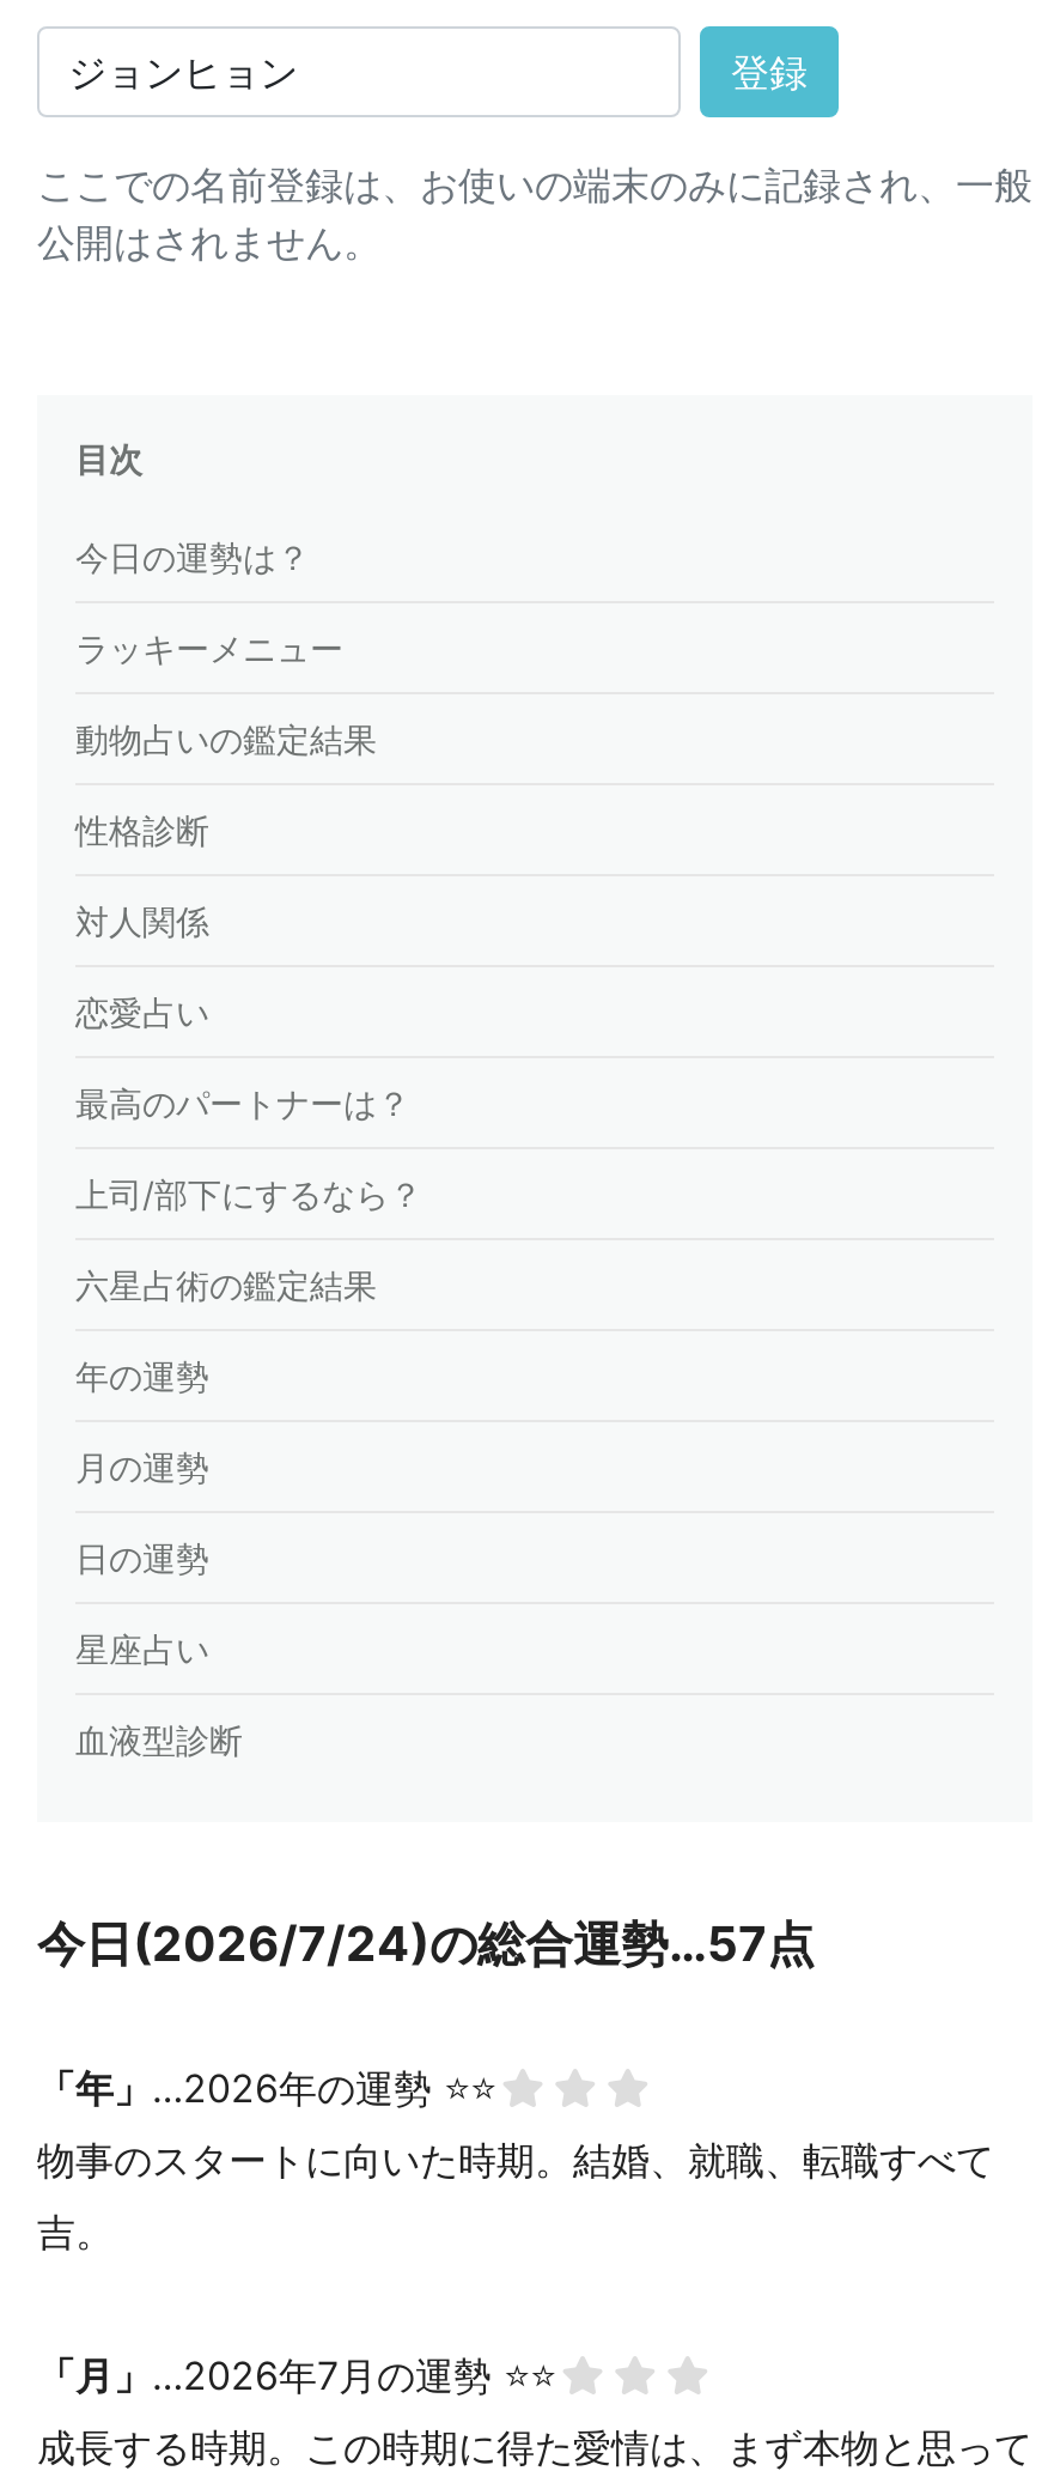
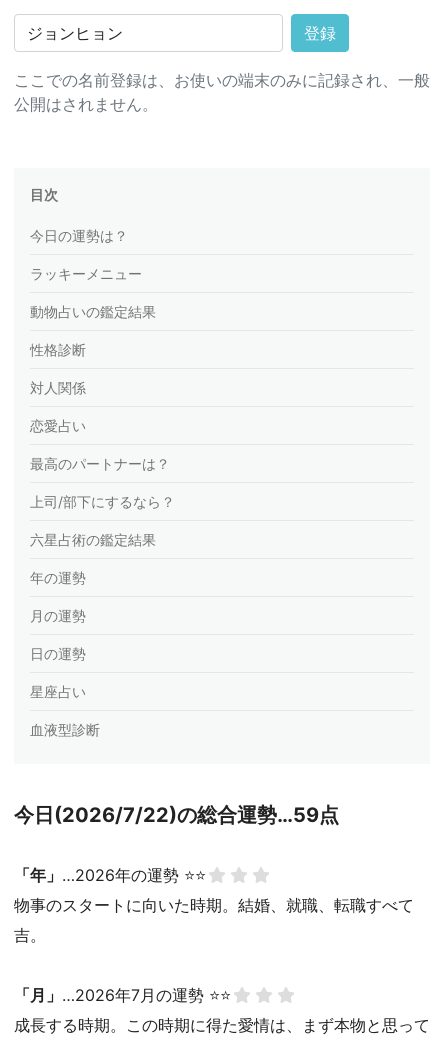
[37,1916,815,1974] 今日(2026/7/24)の総合運勢…57点 -> [14,803,339,827] 今日(2026/7/22)の総合運勢…59点

